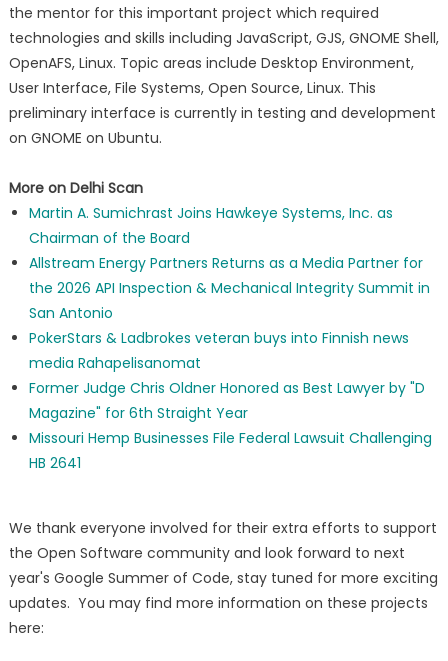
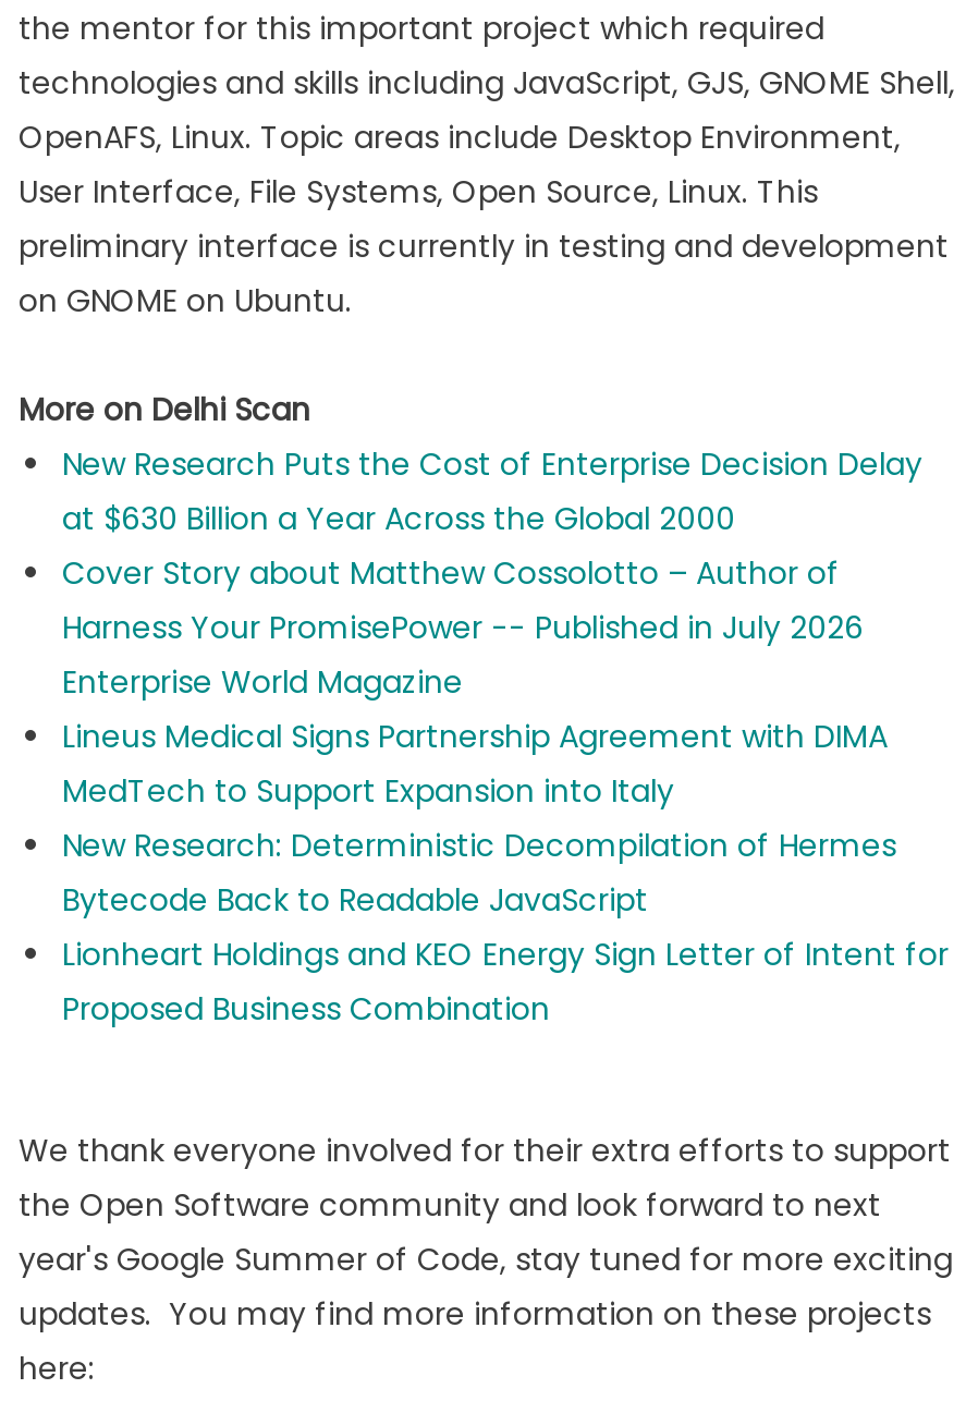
[29,203,432,473] Martin A. Sumichrast Joins Hawkeye Systems, Inc. as | Chairman of the Board | Allstream Energy Partners Returns as a Media Partner for | the 2026 API Inspection & Mechanical Integrity Summit in | San Antonio | PokerStars & Ladbrokes veteran buys into Finnish news | media Rahapelisanomat | Former Judge Chris Oldner Honored as Best Lawyer by "D | Magazine" for 6th Straight Year | Missouri Hemp Businesses File Federal Lawsuit Challenging | HB 2641 -> [62,442,949,1031] New Research Puts the Cost of Enterprise Decision Delay | at $630 Billion a Year Across the Global 2000 | Cover Story about Matthew Cossolotto – Author of | Harness Your PromisePower -- Published in July 2026 | Enterprise World Magazine | Lineus Medical Signs Partnership Agreement with DIMA | MedTech to Support Expansion into Italy | New Research: Deterministic Decompilation of Hermes | Bytecode Back to Readable JavaScript | Lionheart Holdings and KEO Energy Sign Letter of Intent for | Proposed Business Combination

